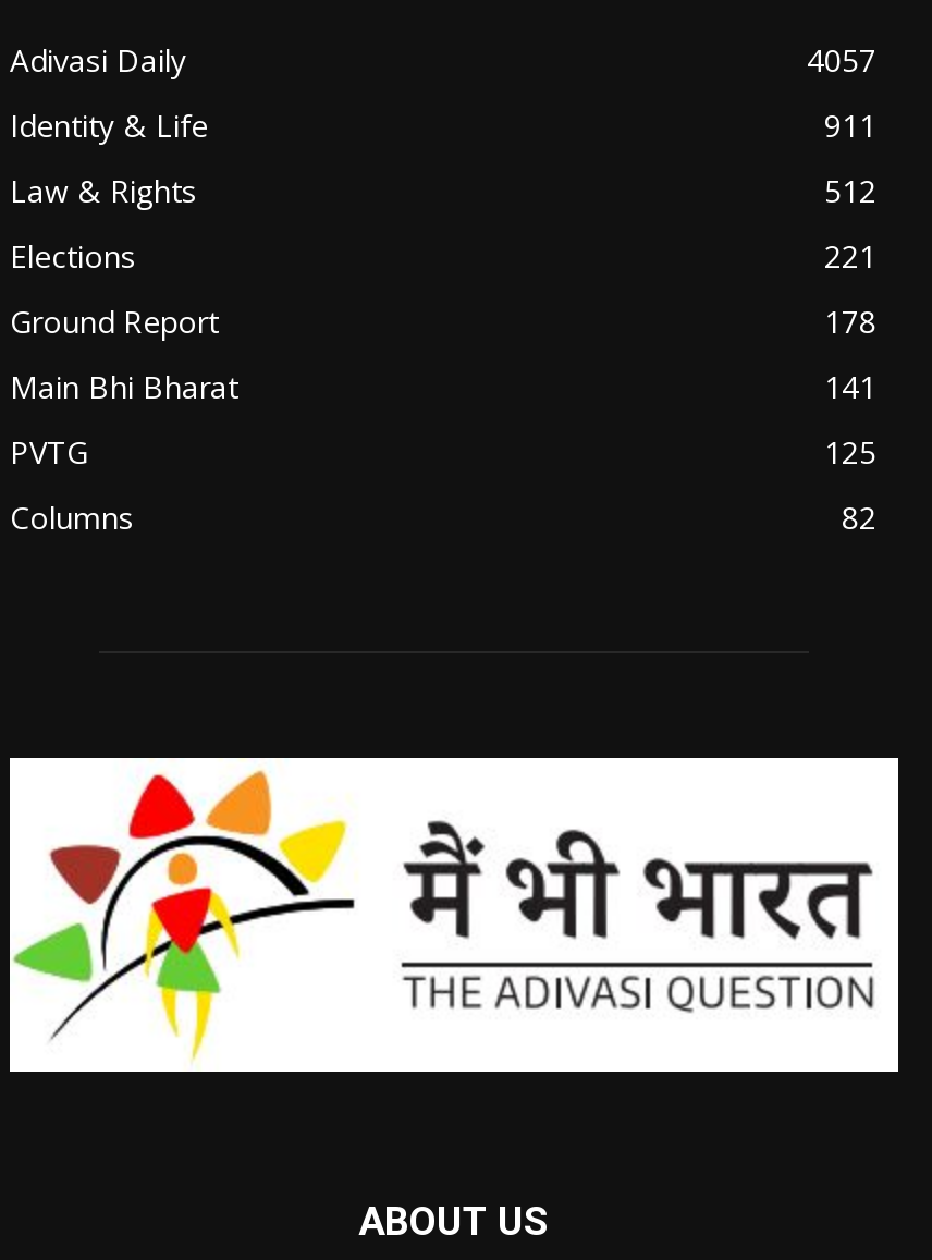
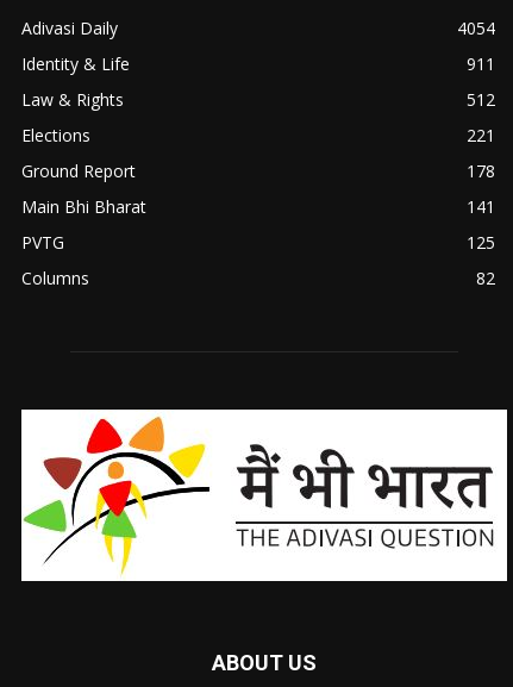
[807,39,876,80] 4057 -> [457,17,495,39] 4054

